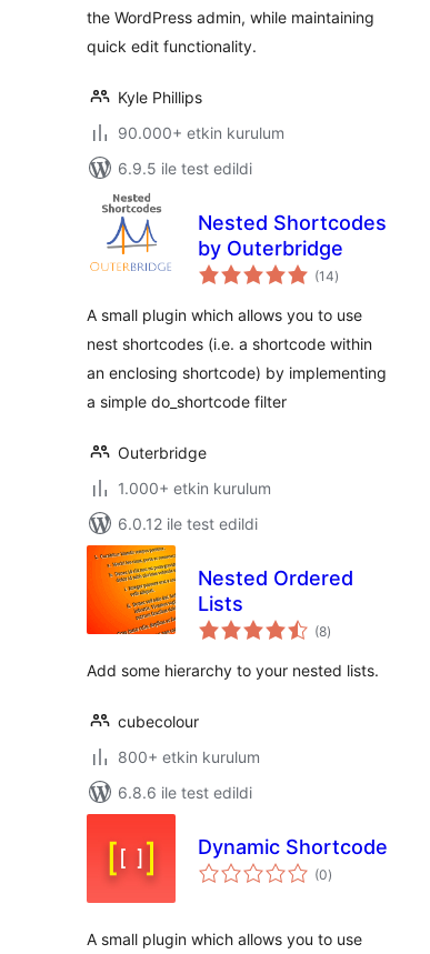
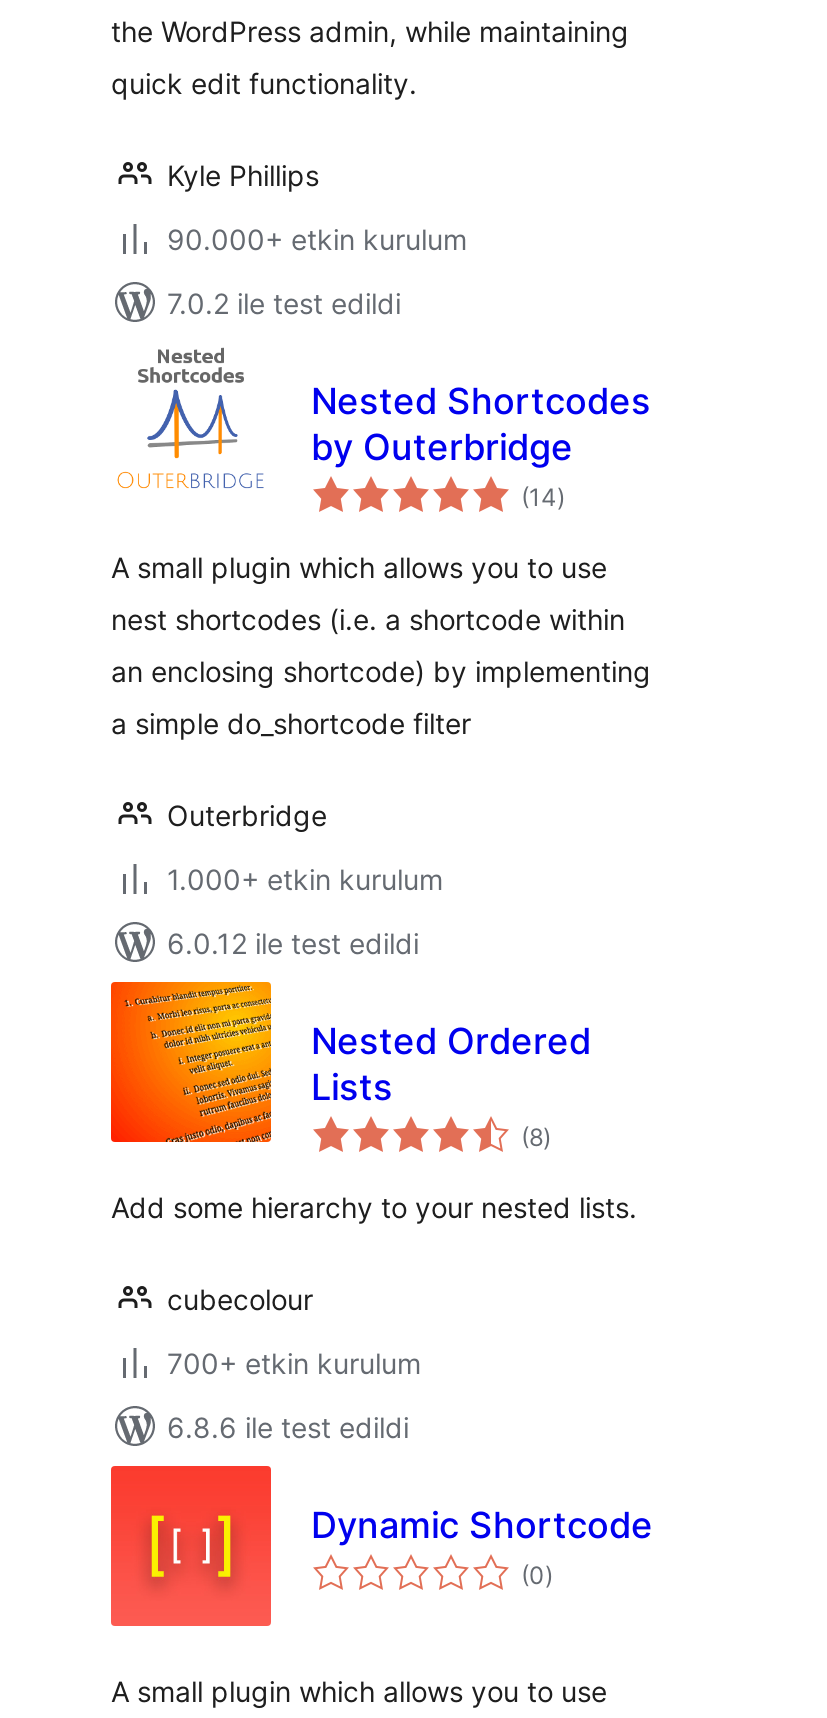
[118,159,252,178] 6.9.5 ile test edildi -> [167,286,401,320] 7.0.2 ile test edildi
[118,747,260,766] 800+ etkin kurulum -> [167,1346,421,1380] 700+ etkin kurulum

